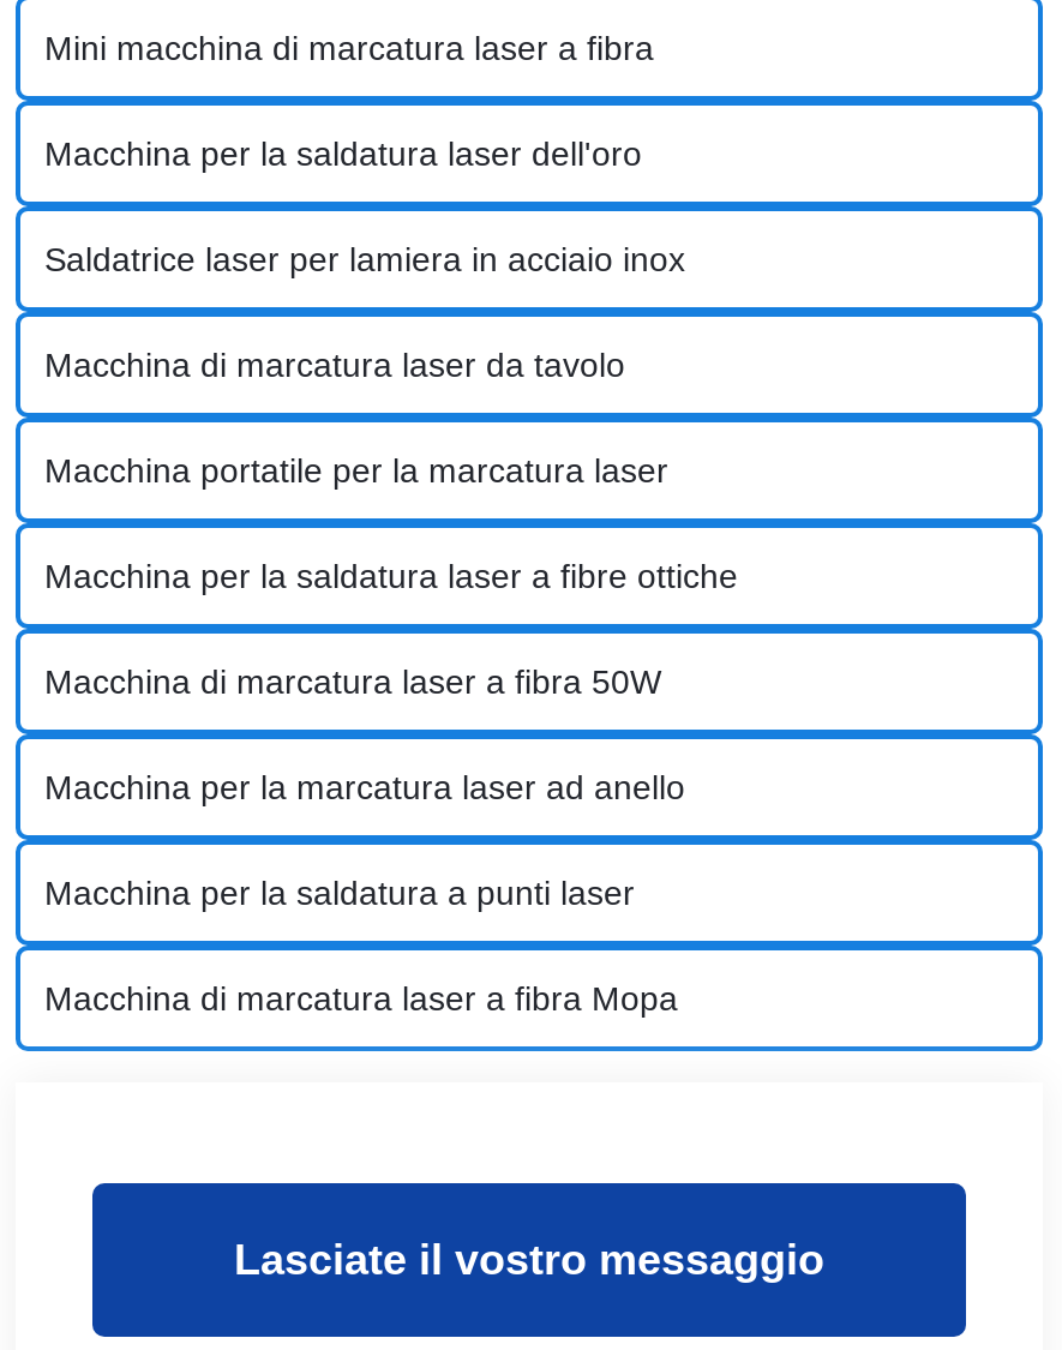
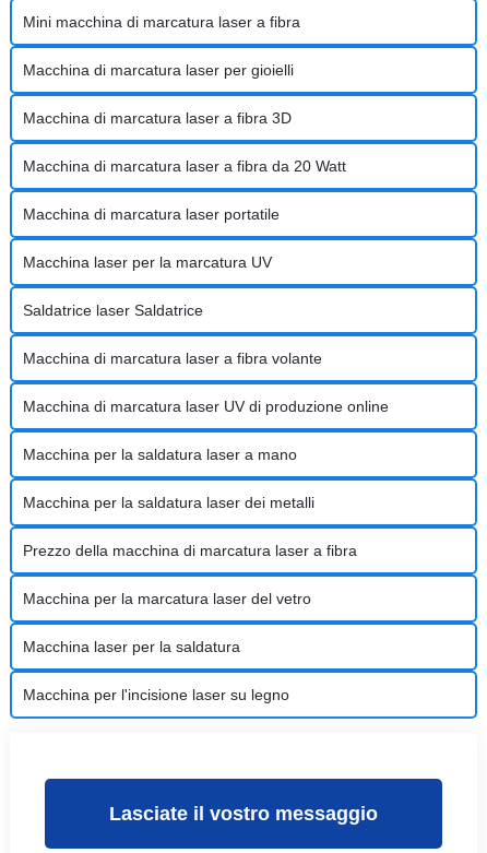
[44,134,738,1018] Macchina per la saldatura laser dell'oro | Saldatrice laser per lamiera in acciaio inox | Macchina di marcatura laser da tavolo | Macchina portatile per la marcatura laser | Macchina per la saldatura laser a fibre ottiche | Macchina di marcatura laser a fibra 50W | Macchina per la marcatura laser ad anello | Macchina per la saldatura a punti laser | Macchina di marcatura laser a fibra Mopa -> [23,61,389,703] Macchina di marcatura laser per gioielli | Macchina di marcatura laser a fibra 3D | Macchina di marcatura laser a fibra da 20 Watt | Macchina di marcatura laser portatile | Macchina laser per la marcatura UV | Saldatrice laser Saldatrice | Macchina di marcatura laser a fibra volante | Macchina di marcatura laser UV di produzione online | Macchina per la saldatura laser a mano | Macchina per la saldatura laser dei metalli | Prezzo della macchina di marcatura laser a fibra | Macchina per la marcatura laser del vetro | Macchina laser per la saldatura | Macchina per l'incisione laser su legno

